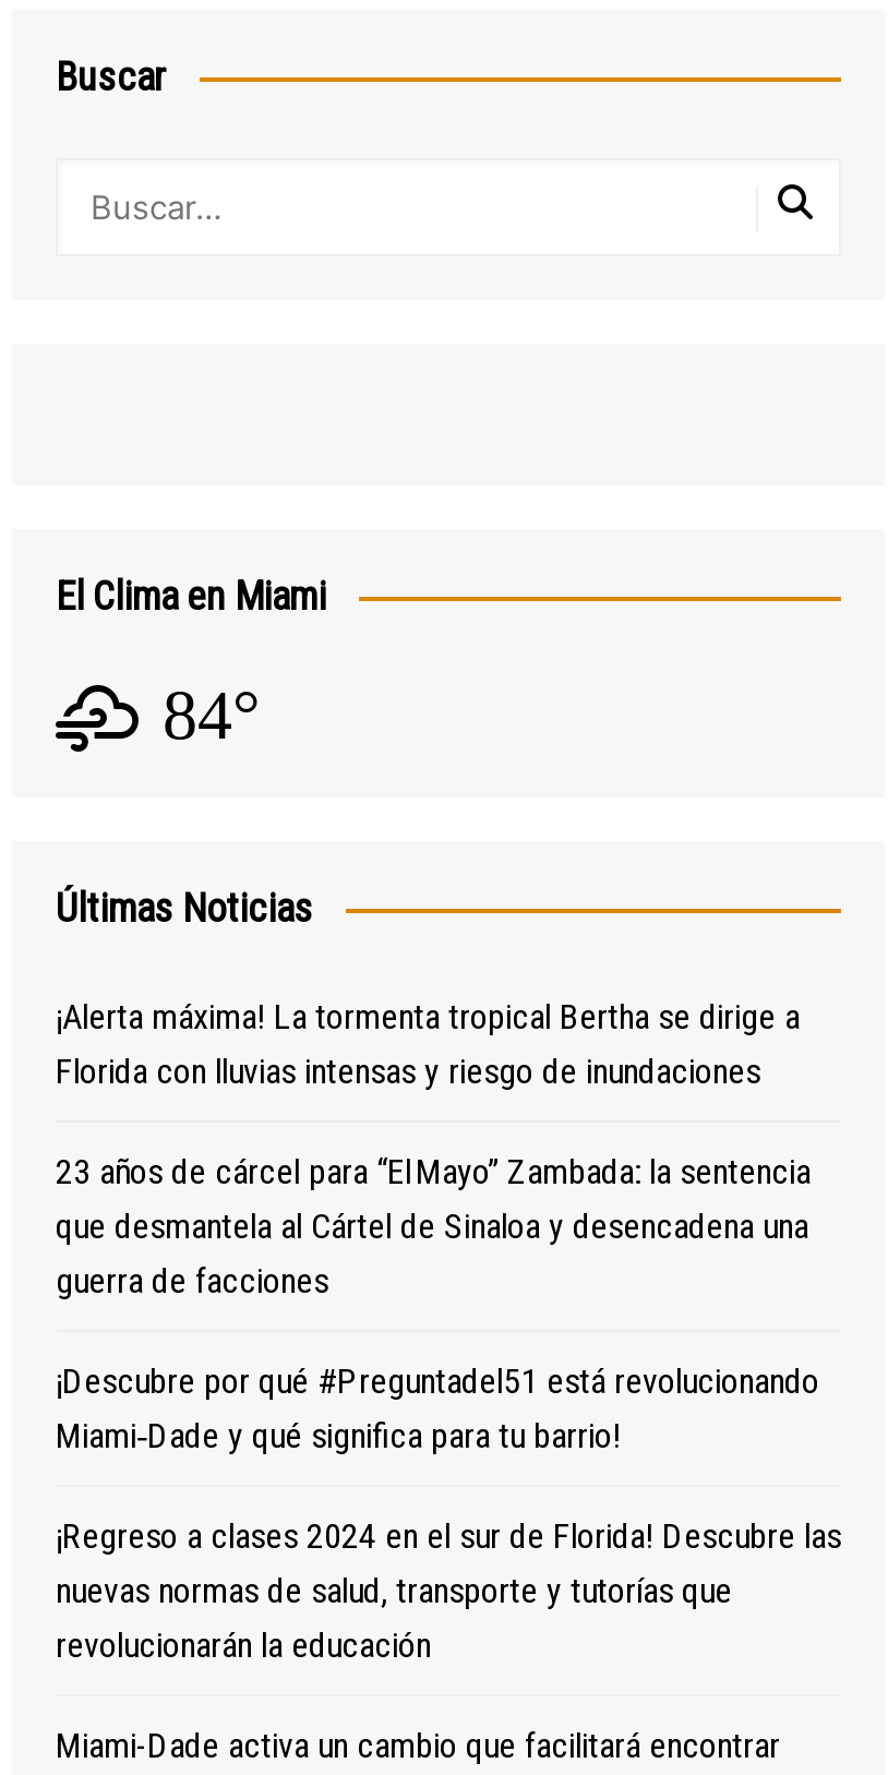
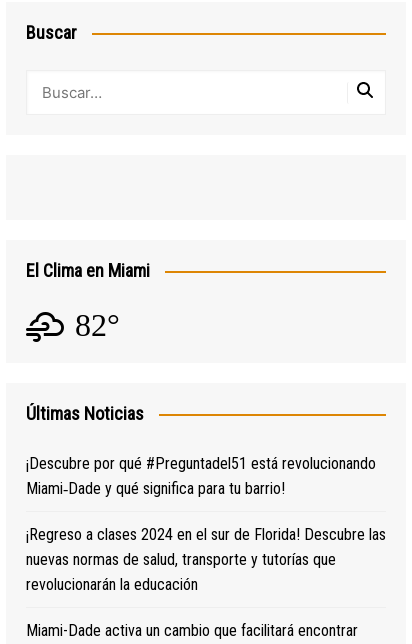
[163,662,261,763] 84° -> [75,301,120,347] 82°
[56,996,811,1302] ¡Alerta máxima! La tormenta tropical Bertha se dirige a | Florida con lluvias intensas y riesgo de inundaciones | 23 años de cárcel para “El Mayo” Zambada: la sentencia | que desmantela al Cártel de Sinaloa y desencadena una | guerra de facciones -> none

